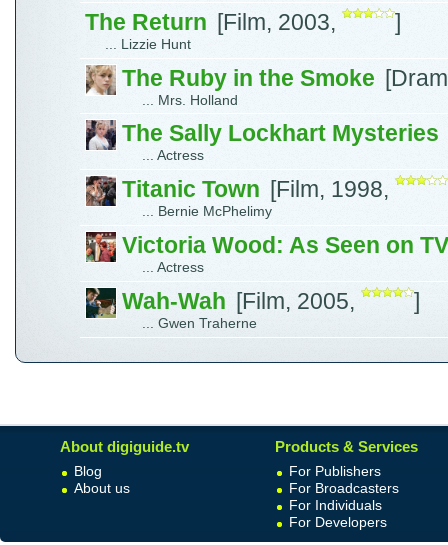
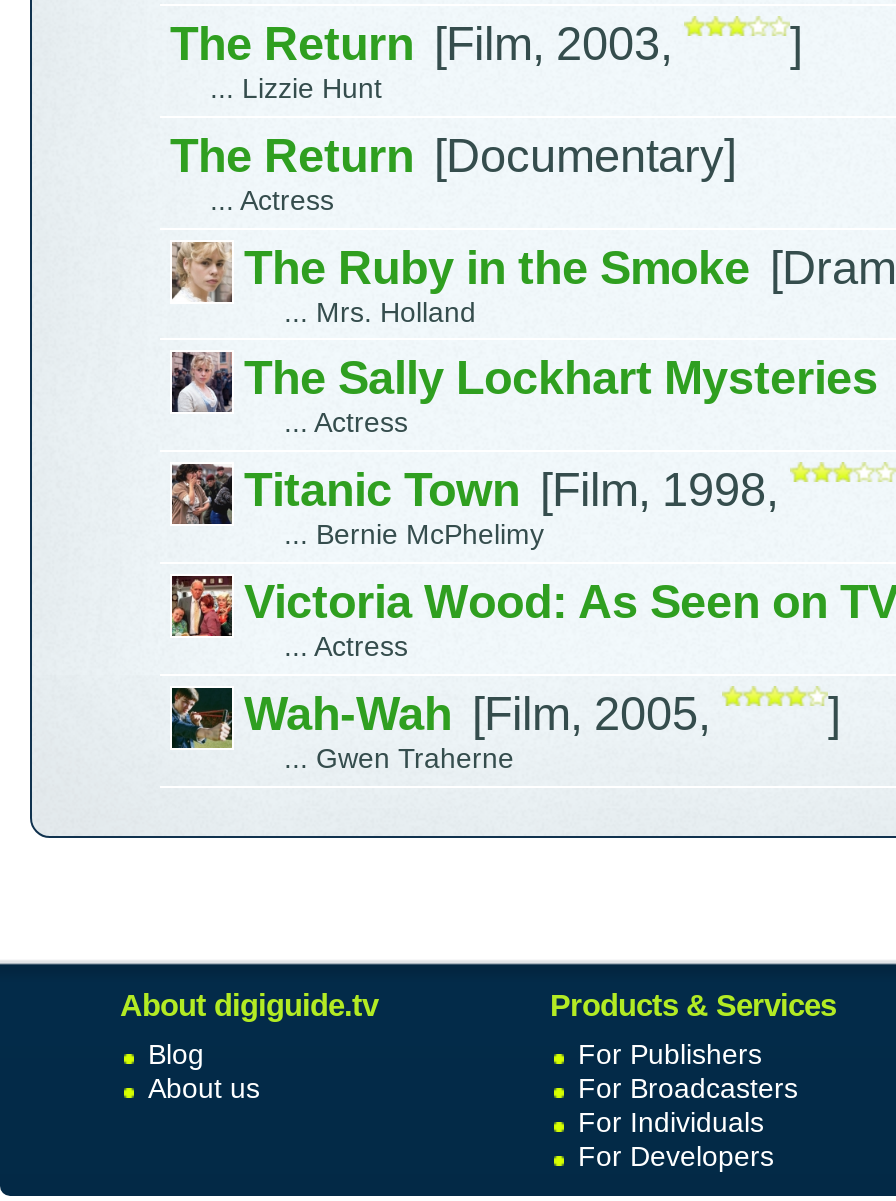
none -> [170,129,736,215] The Return [Documentary] | ... Actress

